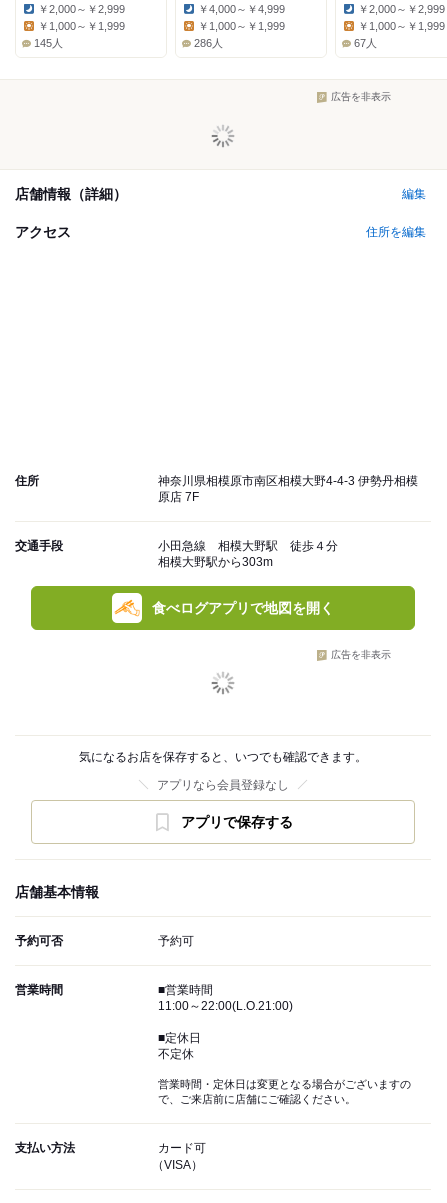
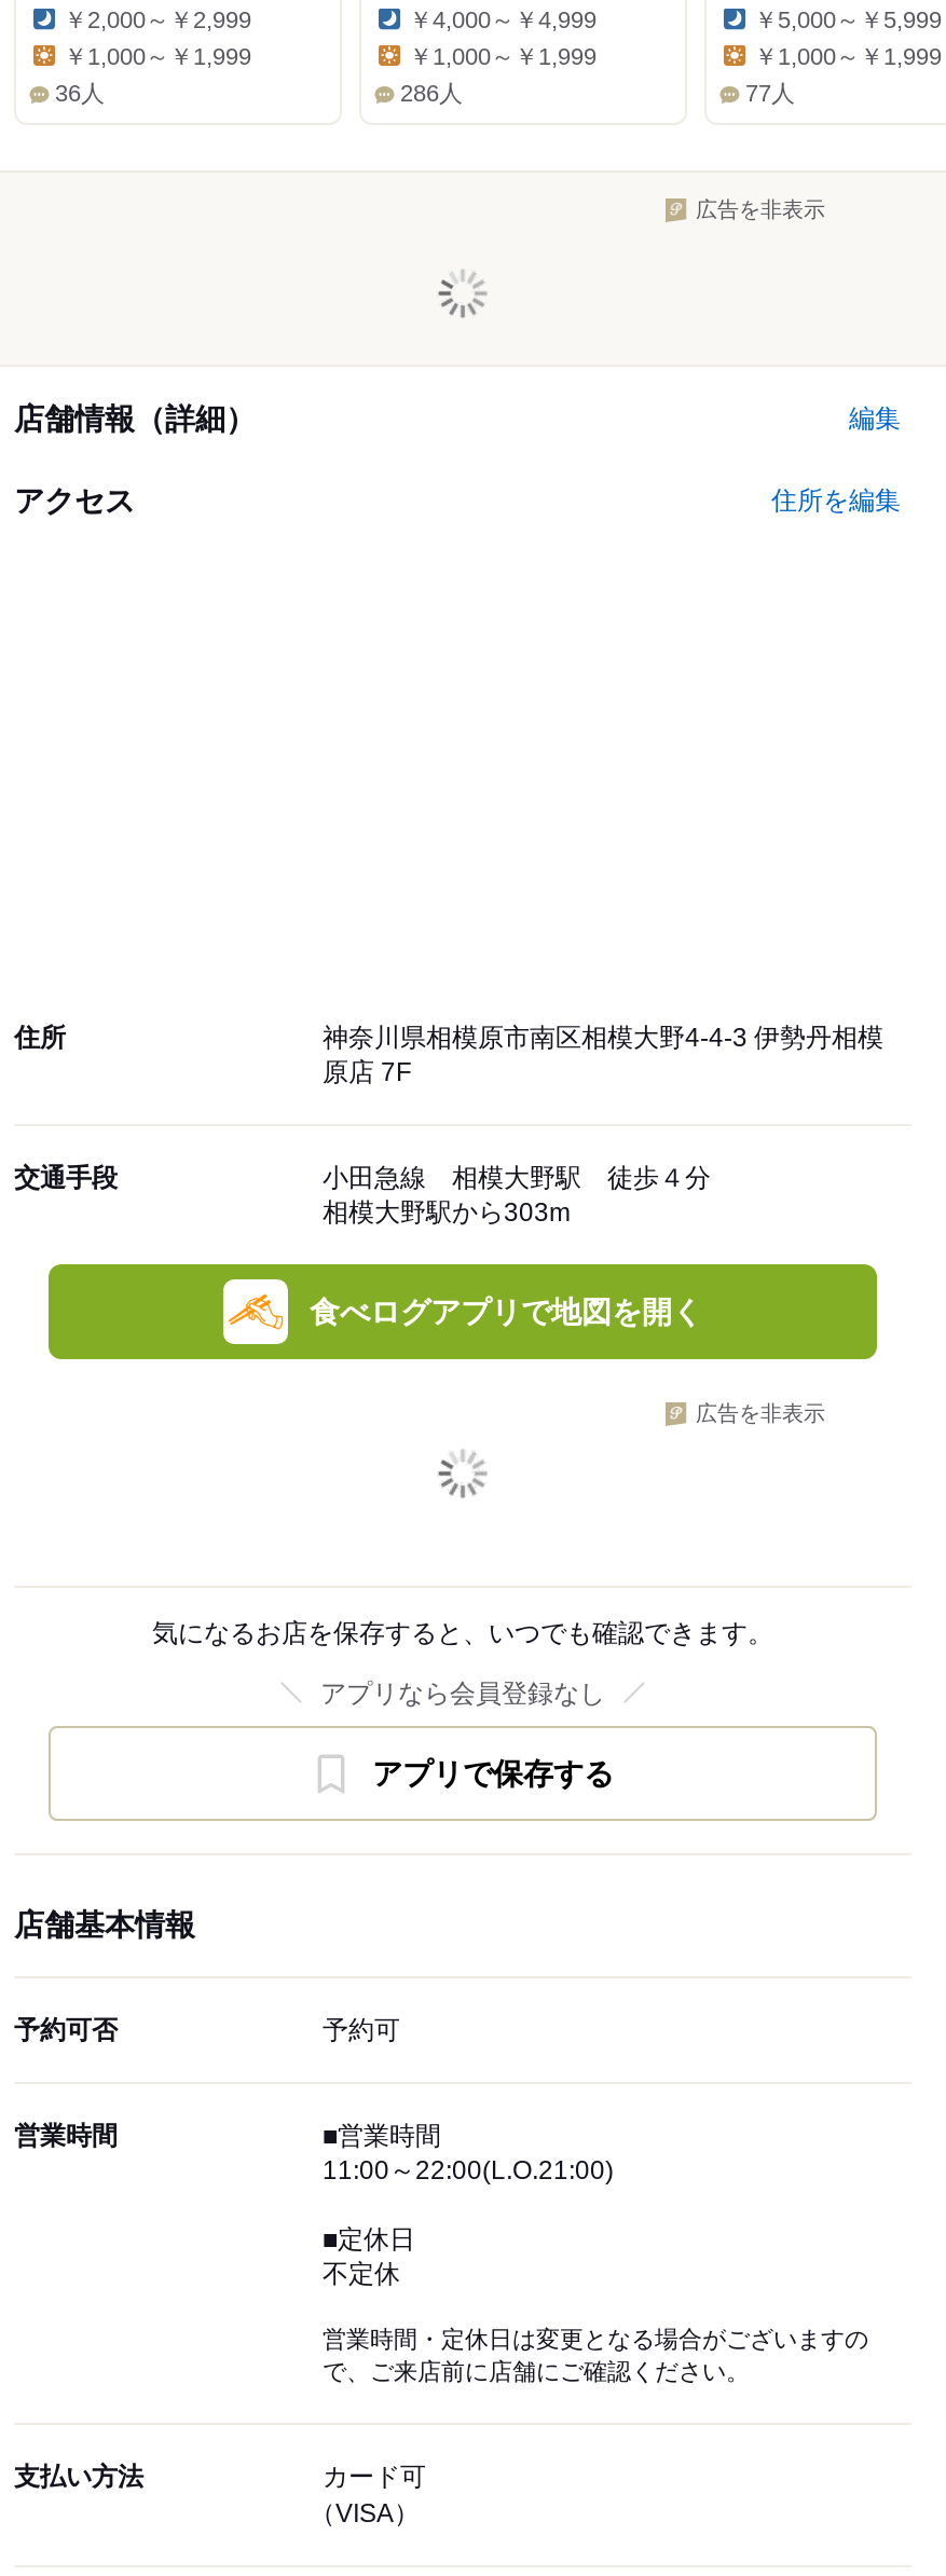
[358,3,445,15] ￥2,000～￥2,999 -> [754,7,942,33] ￥5,000～￥5,999
[34,37,63,49] 145人 -> [55,80,105,106] 36人
[354,37,377,49] 67人 -> [745,80,795,106] 77人

